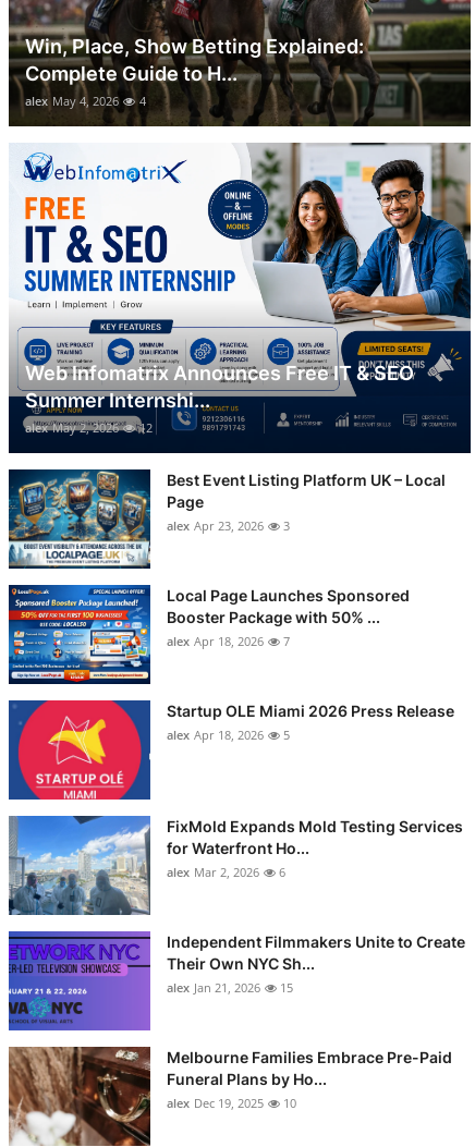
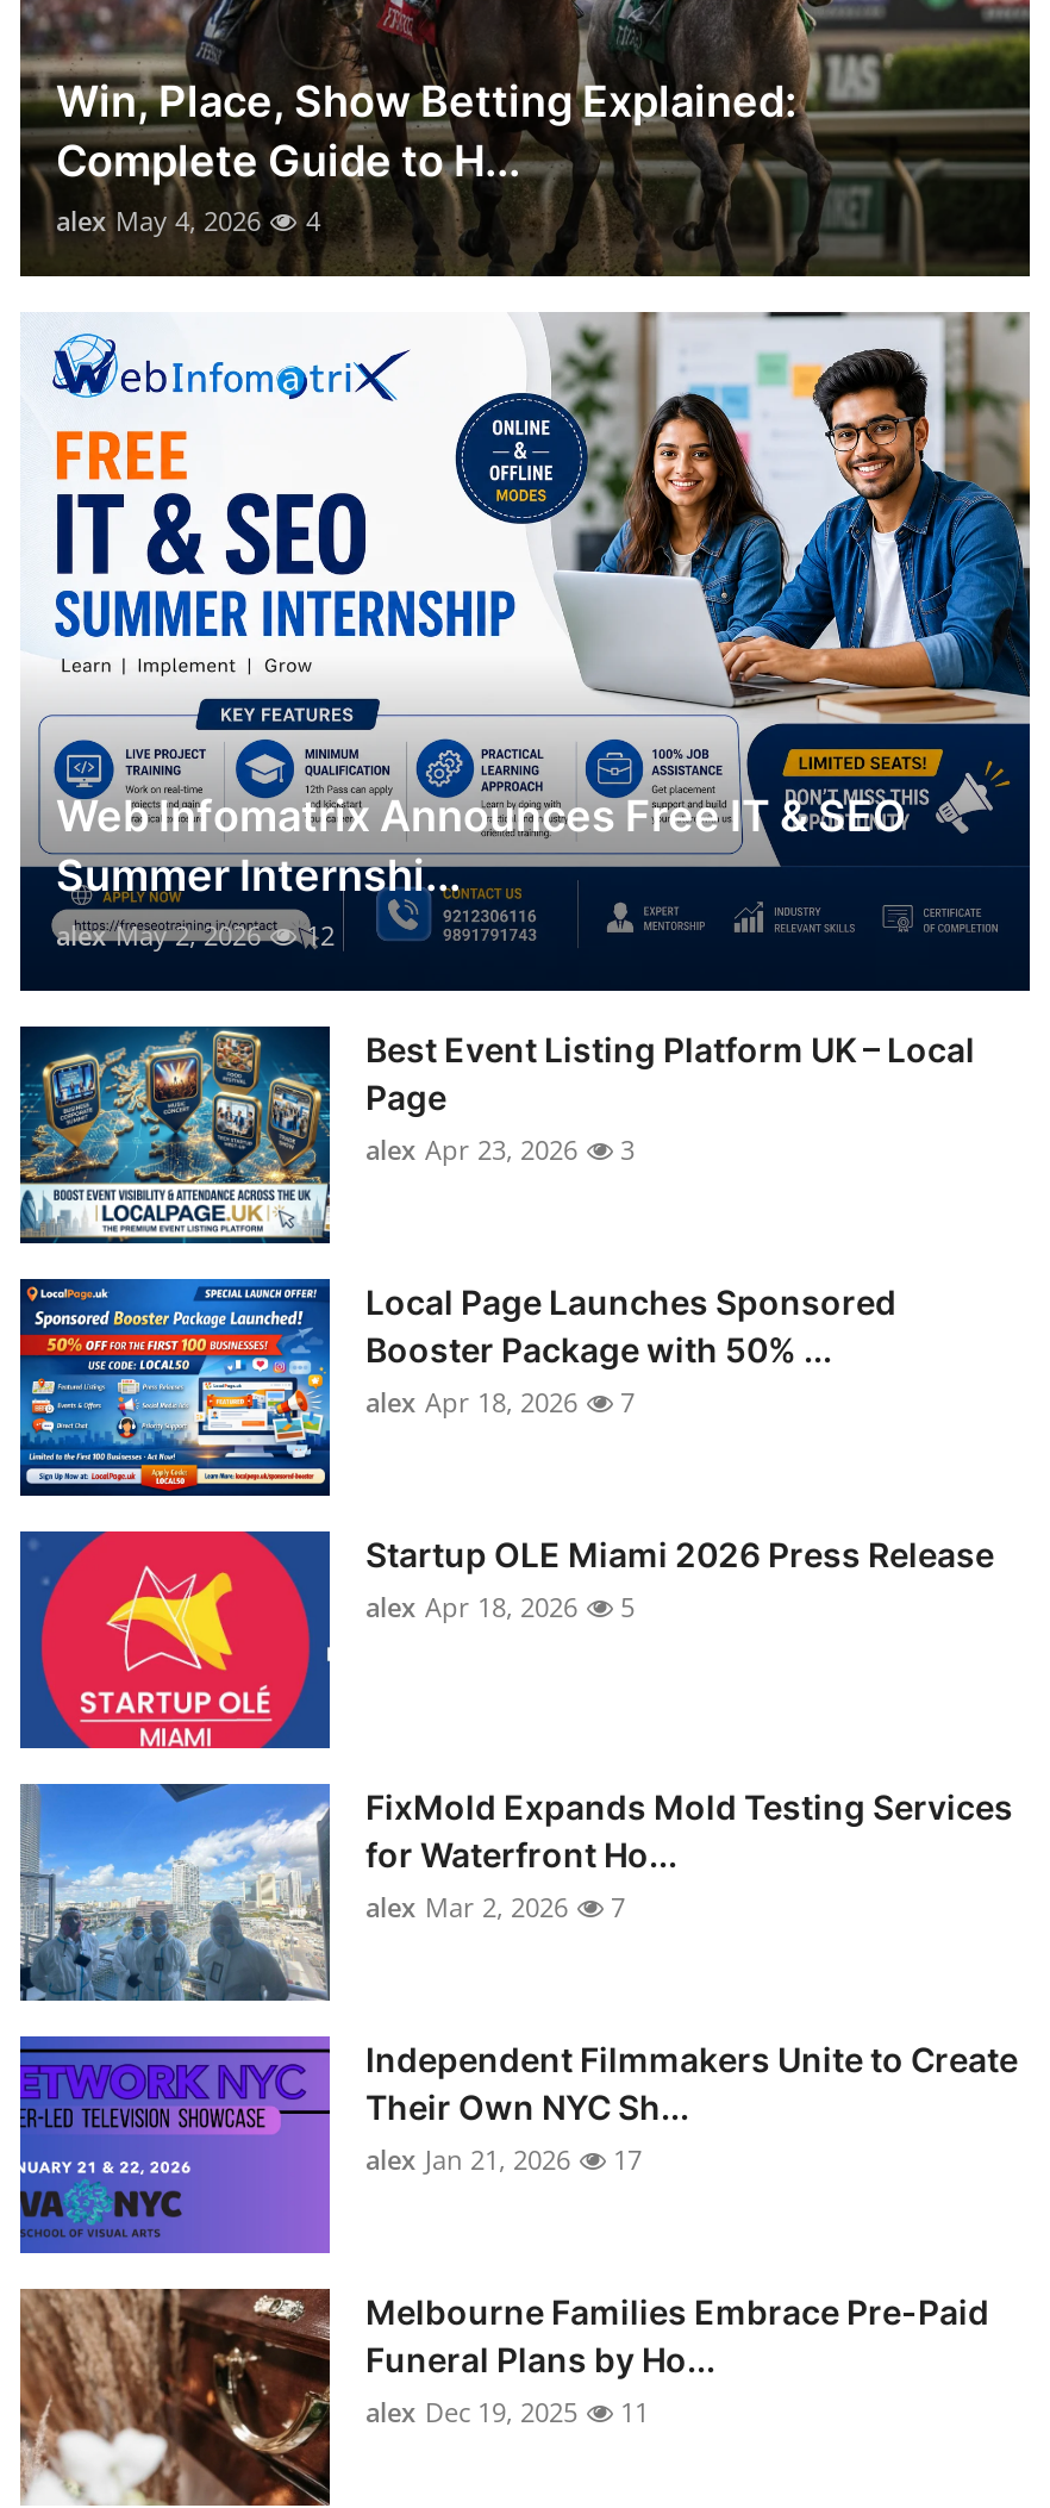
[167,864,285,880] alex Mar 2, 2026 6 -> [365,1889,625,1924] alex Mar 2, 2026 7
[167,979,293,996] alex Jan 21, 2026 15 -> [365,2141,642,2177] alex Jan 21, 2026 17
[167,1095,296,1111] alex Dec 19, 2025 10 -> [365,2394,649,2429] alex Dec 19, 2025 11

